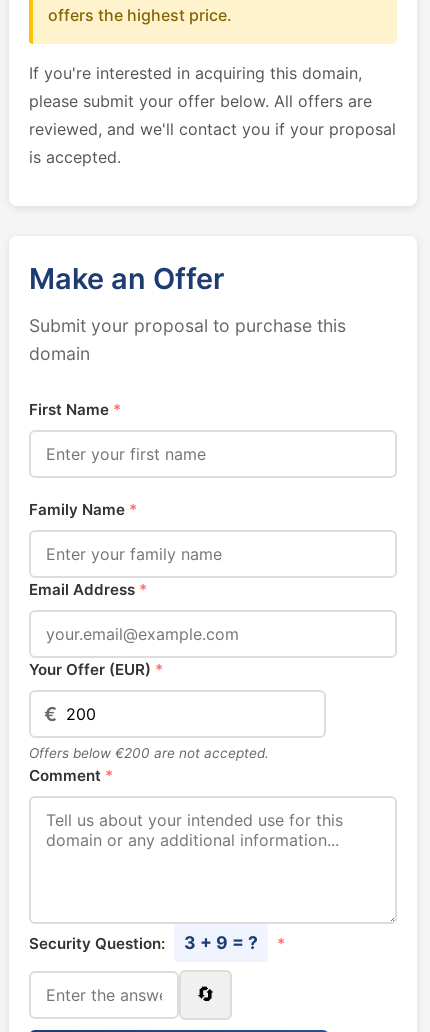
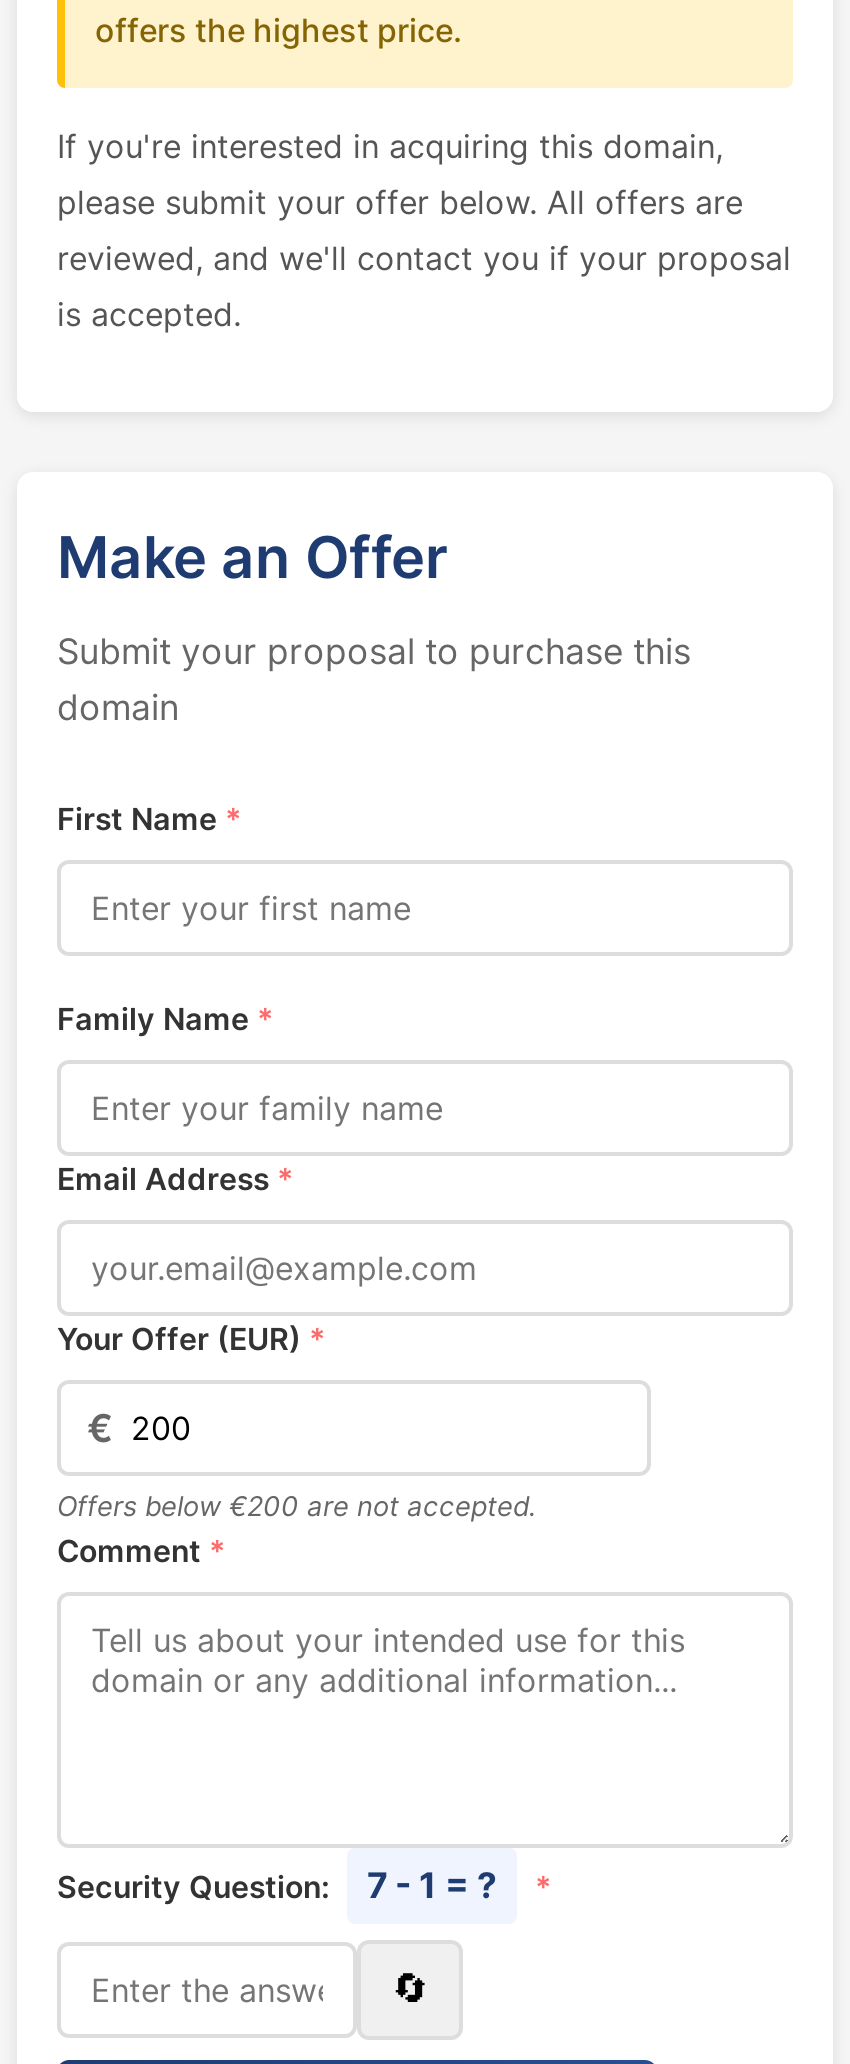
[184,932,258,953] 3 + 9 = ? -> [367,1864,497,1906] 7 - 1 = ?

